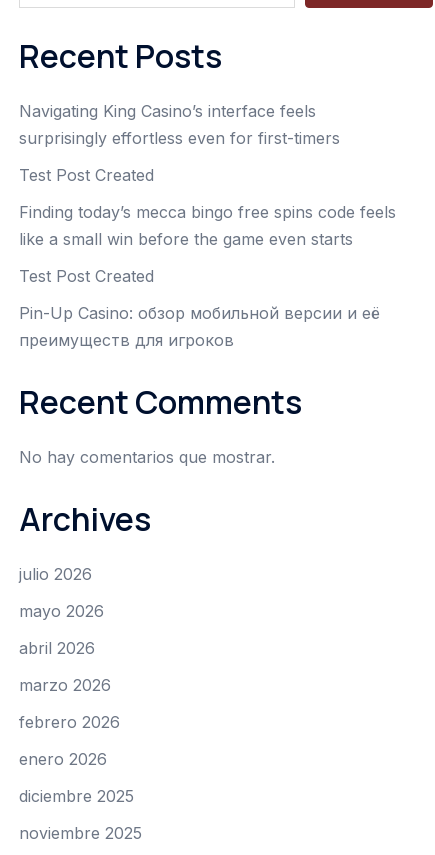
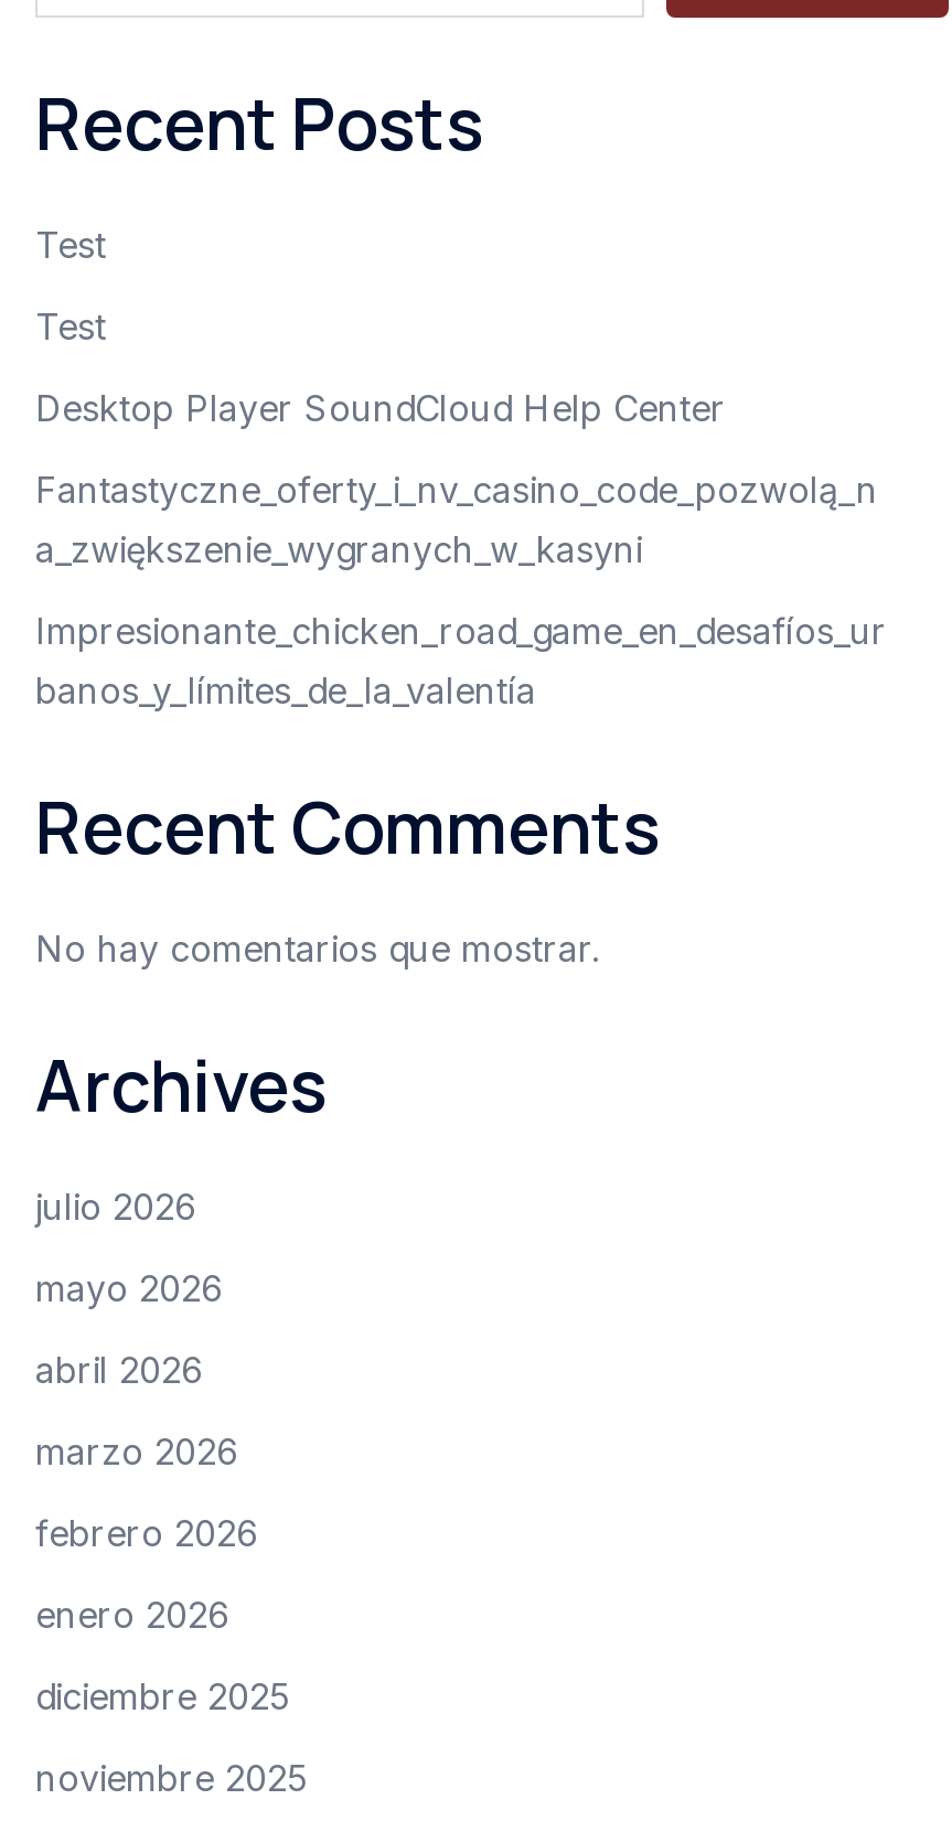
[19,101,340,148] Navigating King Casino’s interface feels | surprisingly effortless even for first-timers -> [35,223,106,267] Test
[19,165,154,185] Test Post Created -> [35,304,106,349] Test
[19,202,396,249] Finding today’s mecca bingo free spins code feels | like a small win before the game even starts -> [35,386,726,430] Desktop Player SoundCloud Help Center
[19,266,154,286] Test Post Created -> [35,468,878,571] Fantastyczne_oferty_i_nv_casino_code_pozwolą_n | a_zwiększenie_wygranych_w_kasyni
[19,303,380,350] Pin-Up Casino: обзор мобильной версии и её | преимуществ для игроков -> [35,609,887,713] Impresionante_chicken_road_game_en_desafíos_ur | banos_y_límites_de_la_valentía

